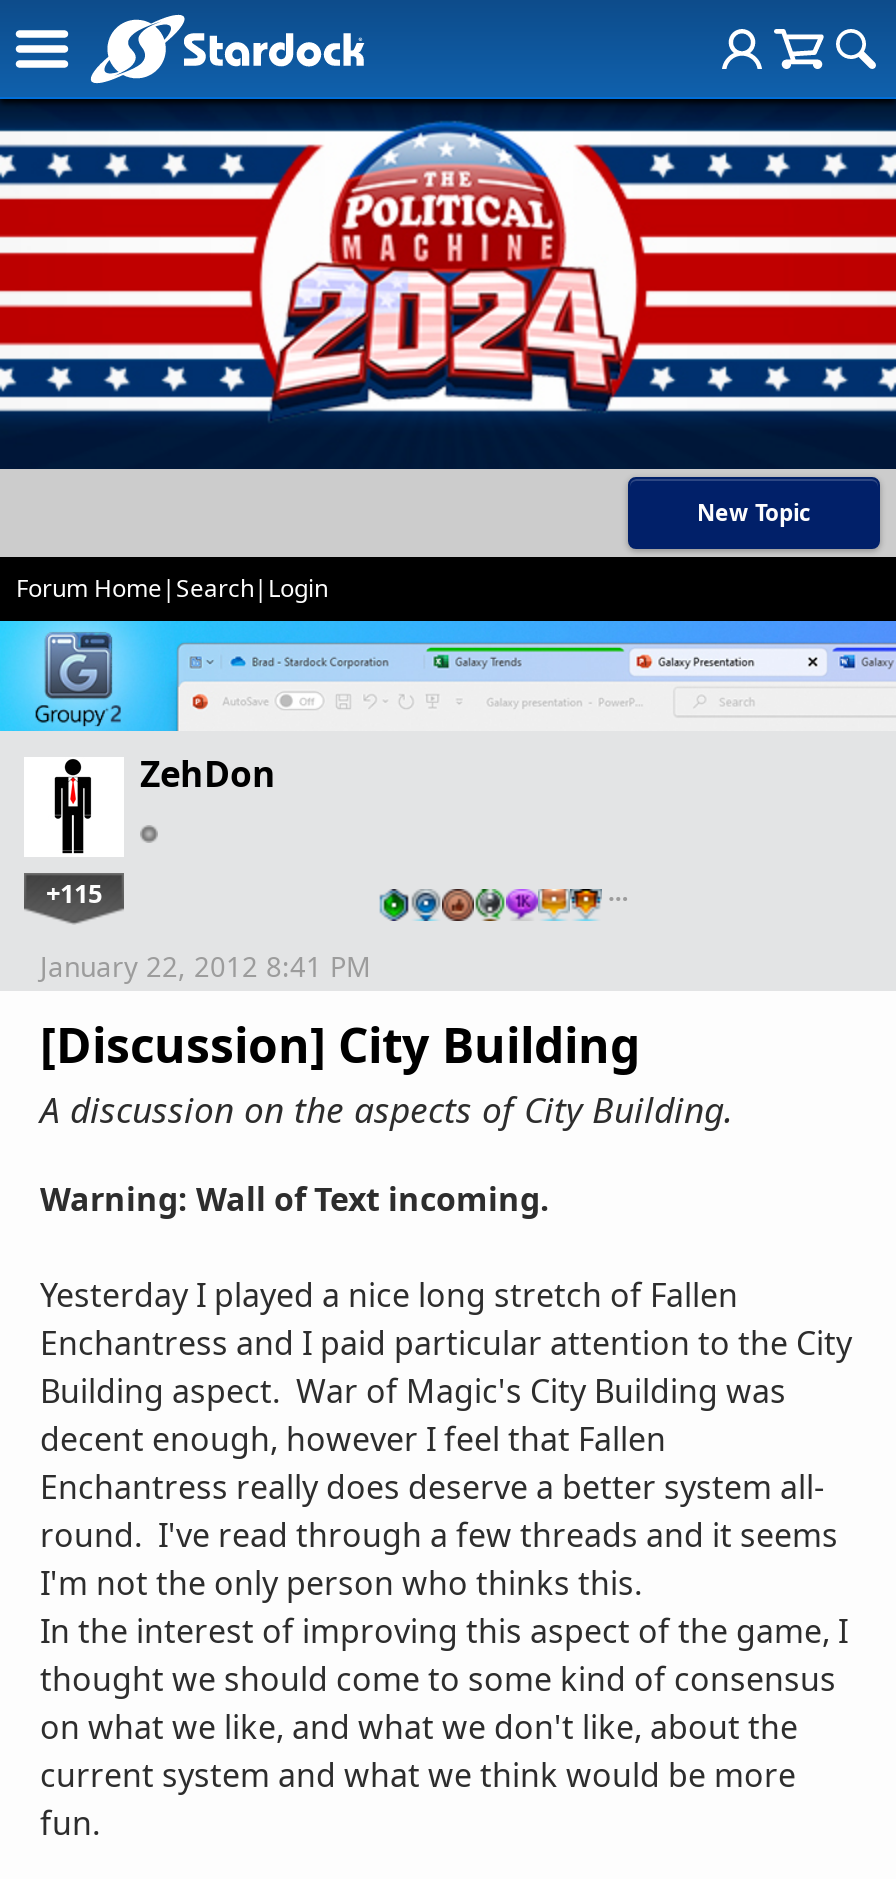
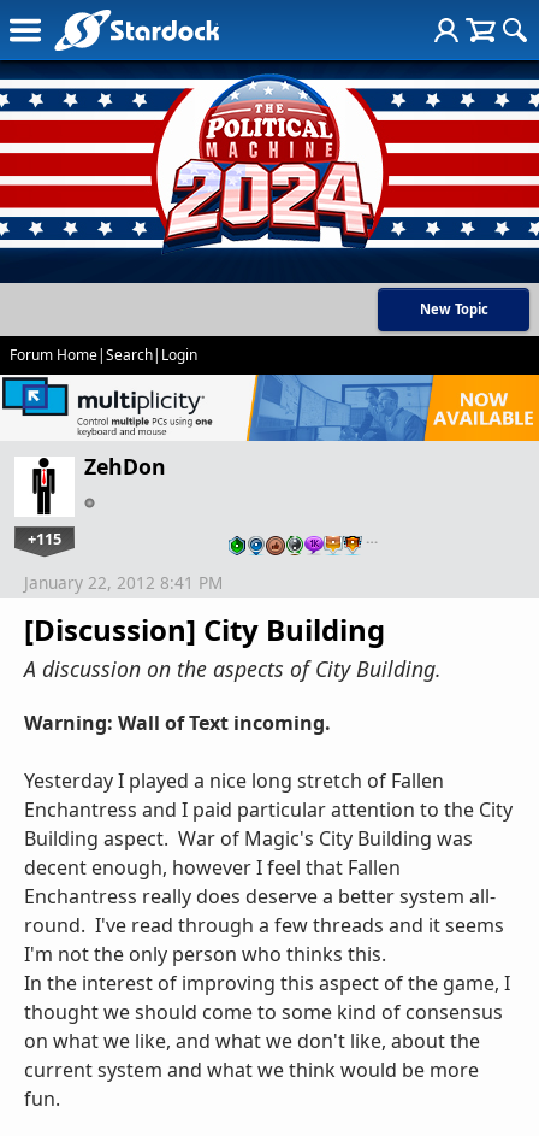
[6,619,890,733] [image] -> [4,373,535,442] [image]

